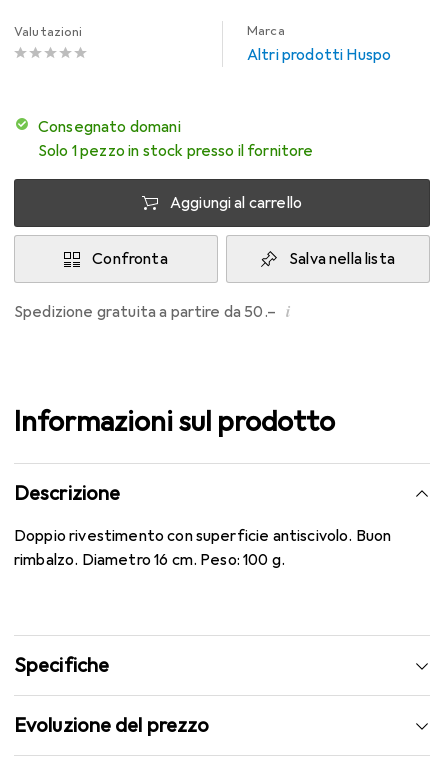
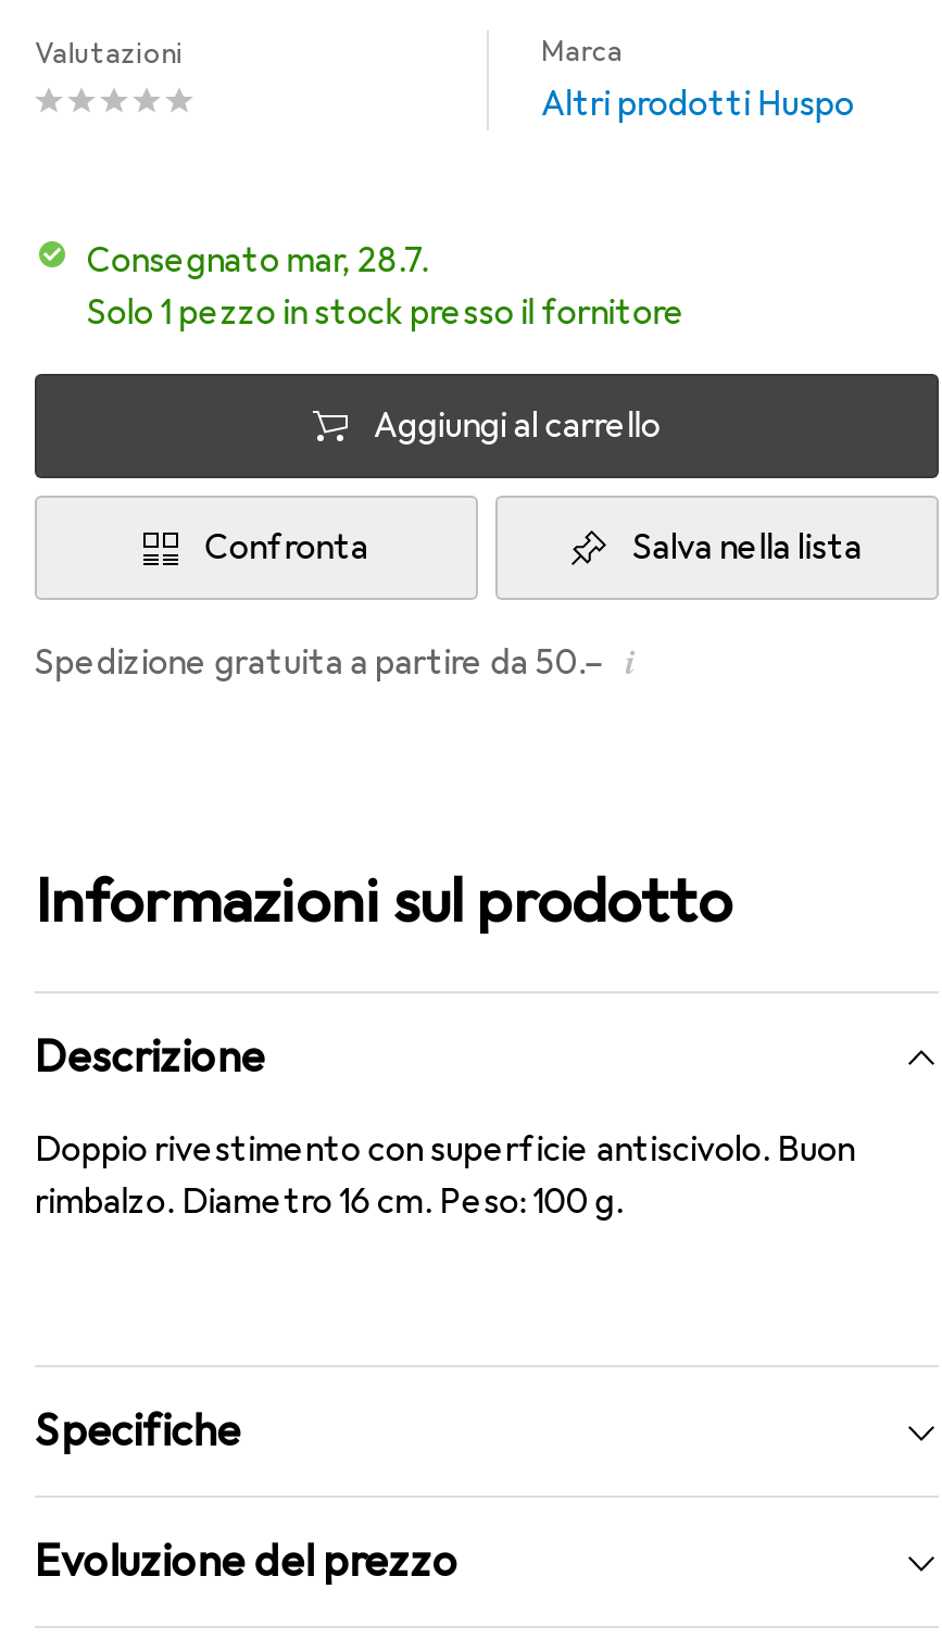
[49,117,181,137] Consegnato domani -> [111,239,429,283] Consegnato mar, 28.7.

